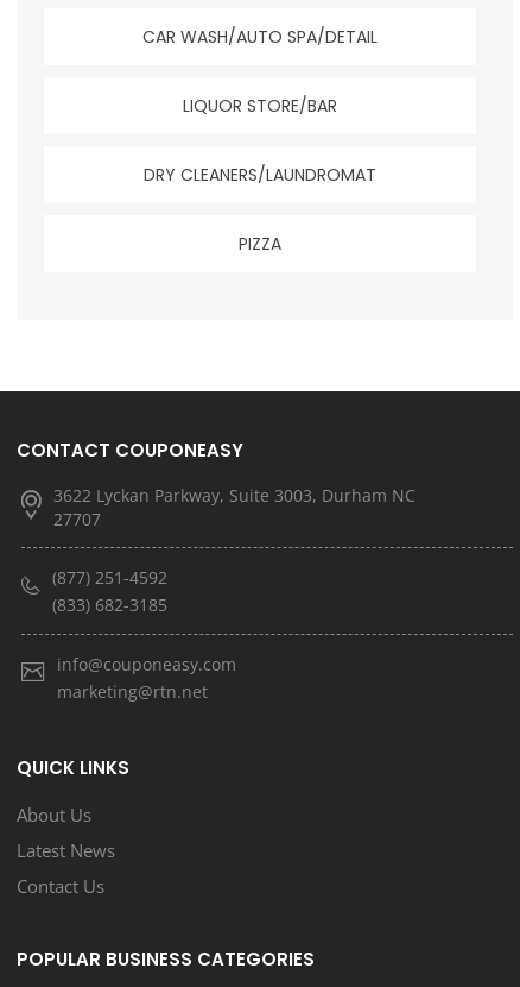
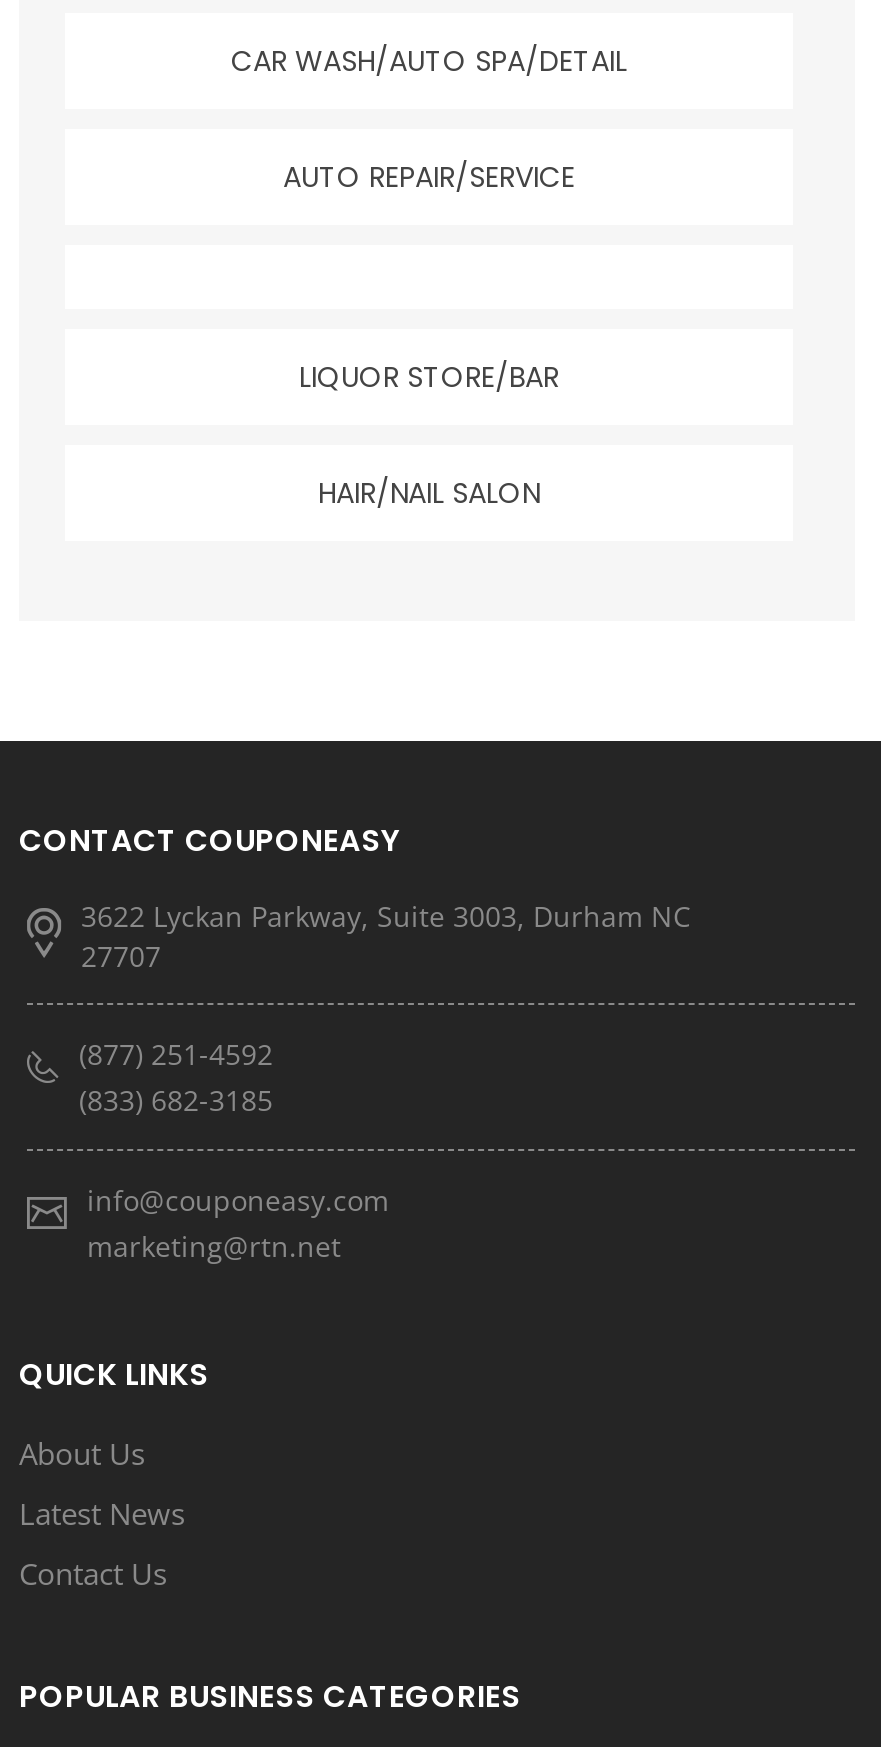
none -> [283,157,575,197] AUTO REPAIR/SERVICE
moved [183,94,337,117] -> [299,357,559,397]: LIQUOR STORE/BAR
[144,163,376,255] DRY CLEANERS/LAUNDROMAT | PIZZA -> [318,473,540,513] HAIR/NAIL SALON

